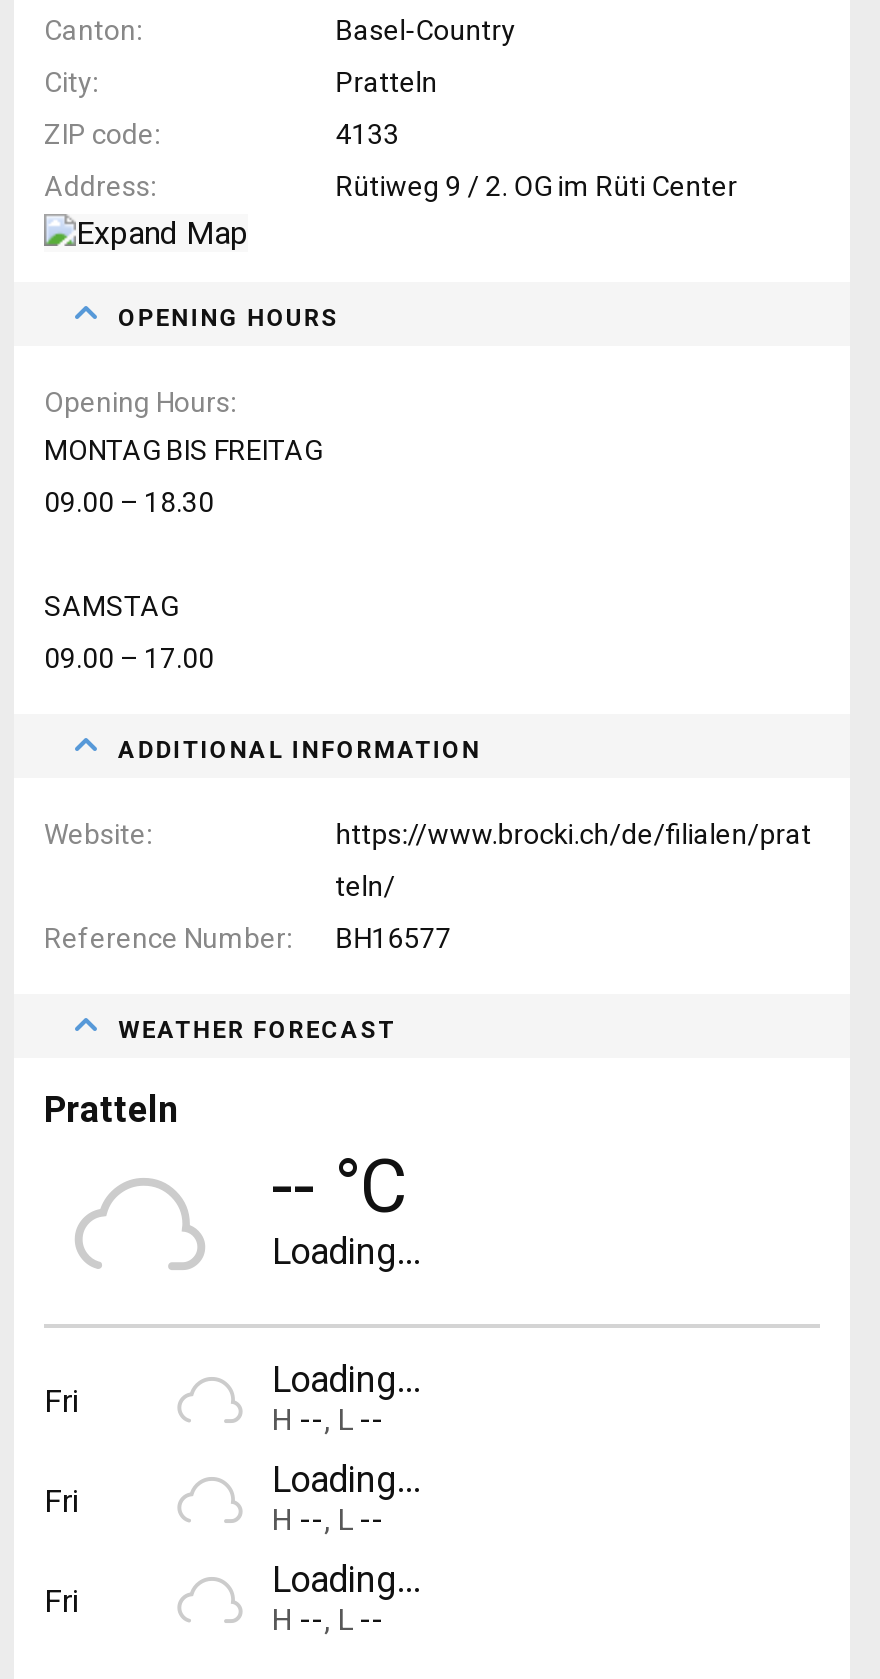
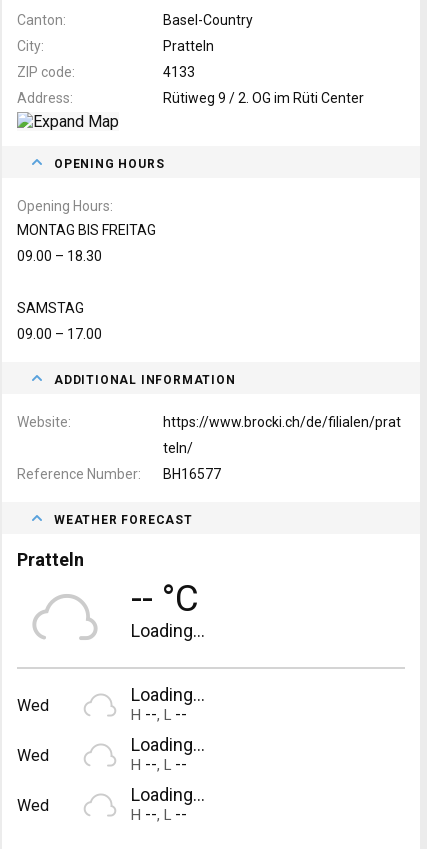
[44,1382,80,1420] Fri -> [17,696,49,715] Wed
[44,1482,80,1520] Fri -> [17,746,49,765] Wed
[44,1582,80,1620] Fri -> [17,796,49,815] Wed

